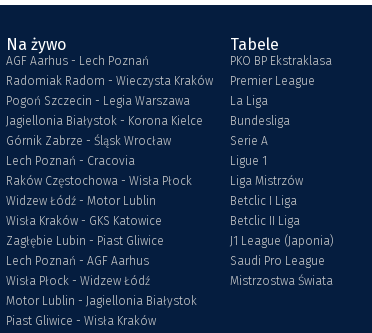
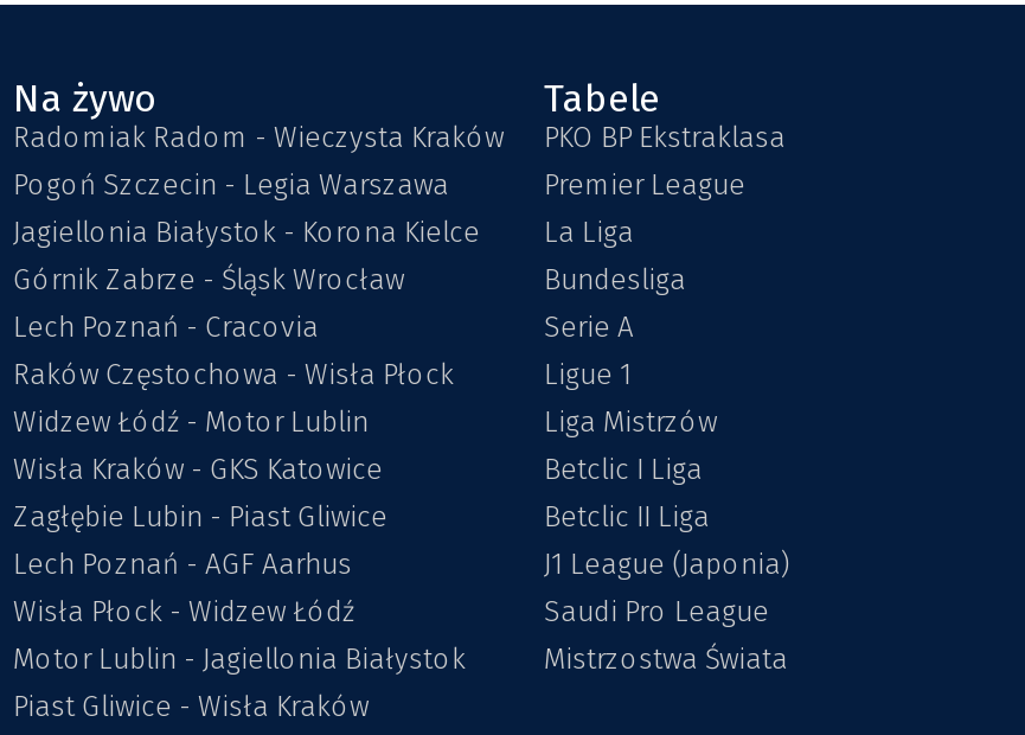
[6,54,149,68] AGF Aarhus - Lech Poznań -> none

